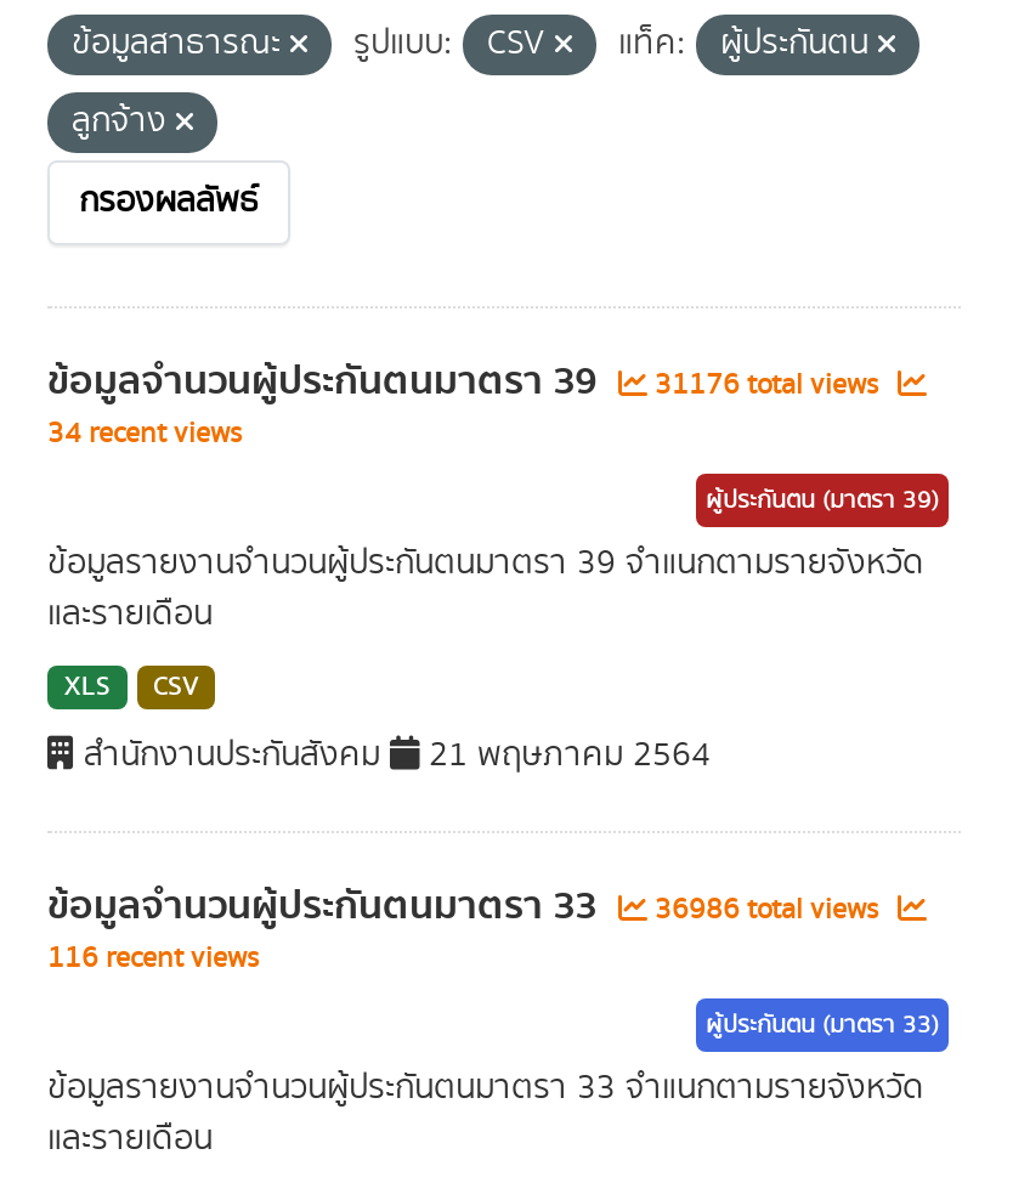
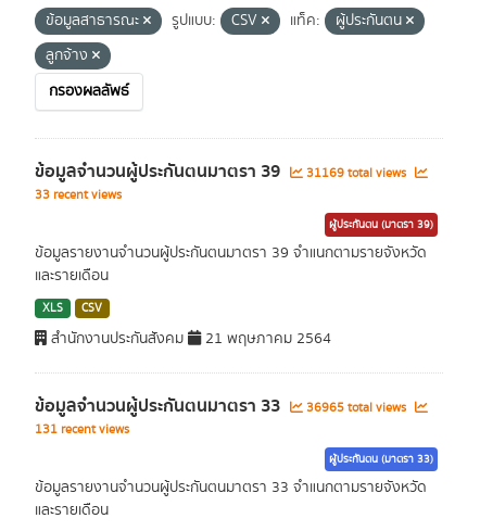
[47,350,885,413] ข้อมูลจำนวนผู้ประกันตนมาตรา 39 31176 total views -> [35,157,409,186] ข้อมูลจำนวนผู้ประกันตนมาตรา 39 31169 total views
[47,413,242,454] 34 recent views -> [35,186,122,204] 33 recent views
[47,875,885,938] ข้อมูลจำนวนผู้ประกันตนมาตรา 33 36986 total views -> [35,392,409,420] ข้อมูลจำนวนผู้ประกันตนมาตรา 33 36965 total views
[47,938,259,979] 116 recent views -> [35,420,129,439] 131 recent views

